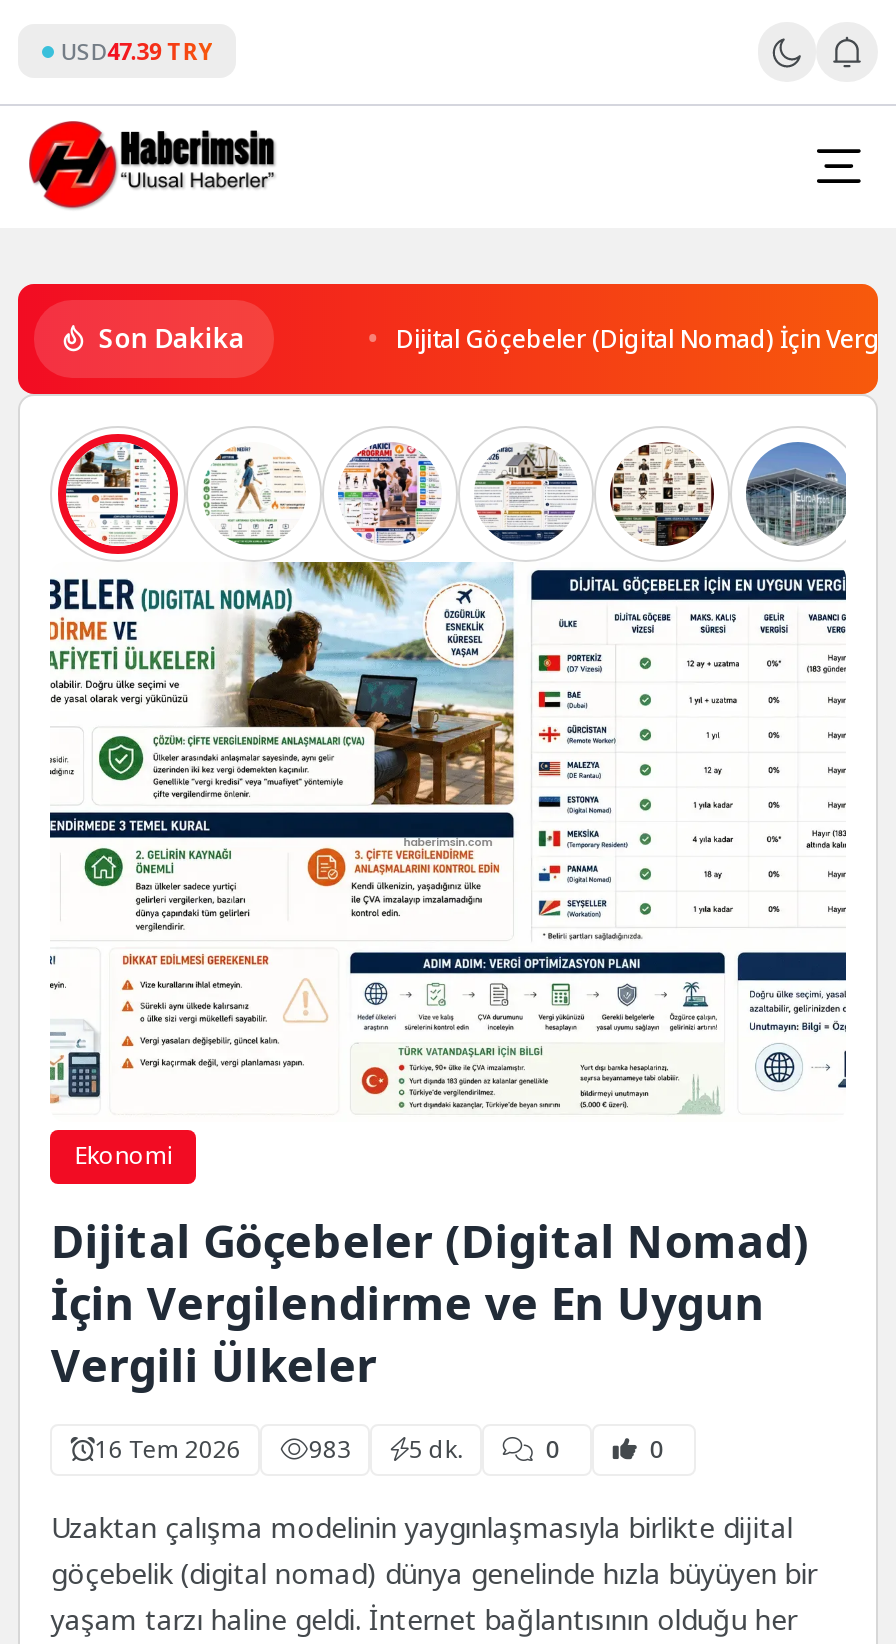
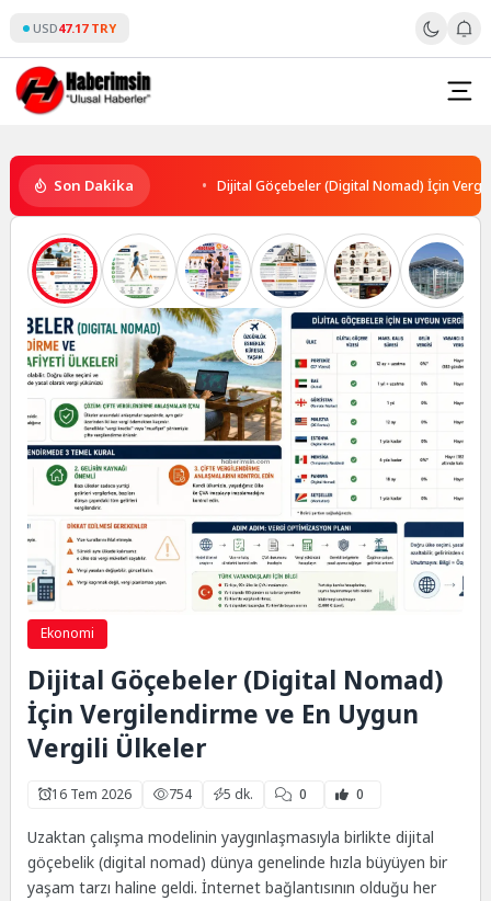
[61,37,213,67] USD47.39 TRY -> [33,20,117,37] USD47.17 TRY
[95,1432,463,1466] 16 Tem 2026 983 5 dk. -> [52,785,254,803] 16 Tem 2026 754 5 dk.

